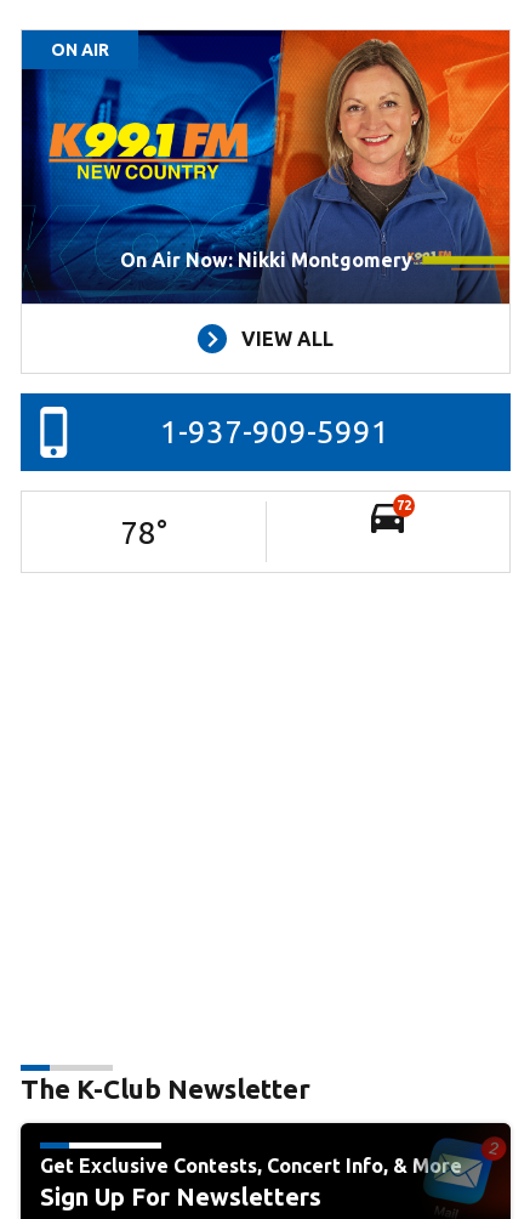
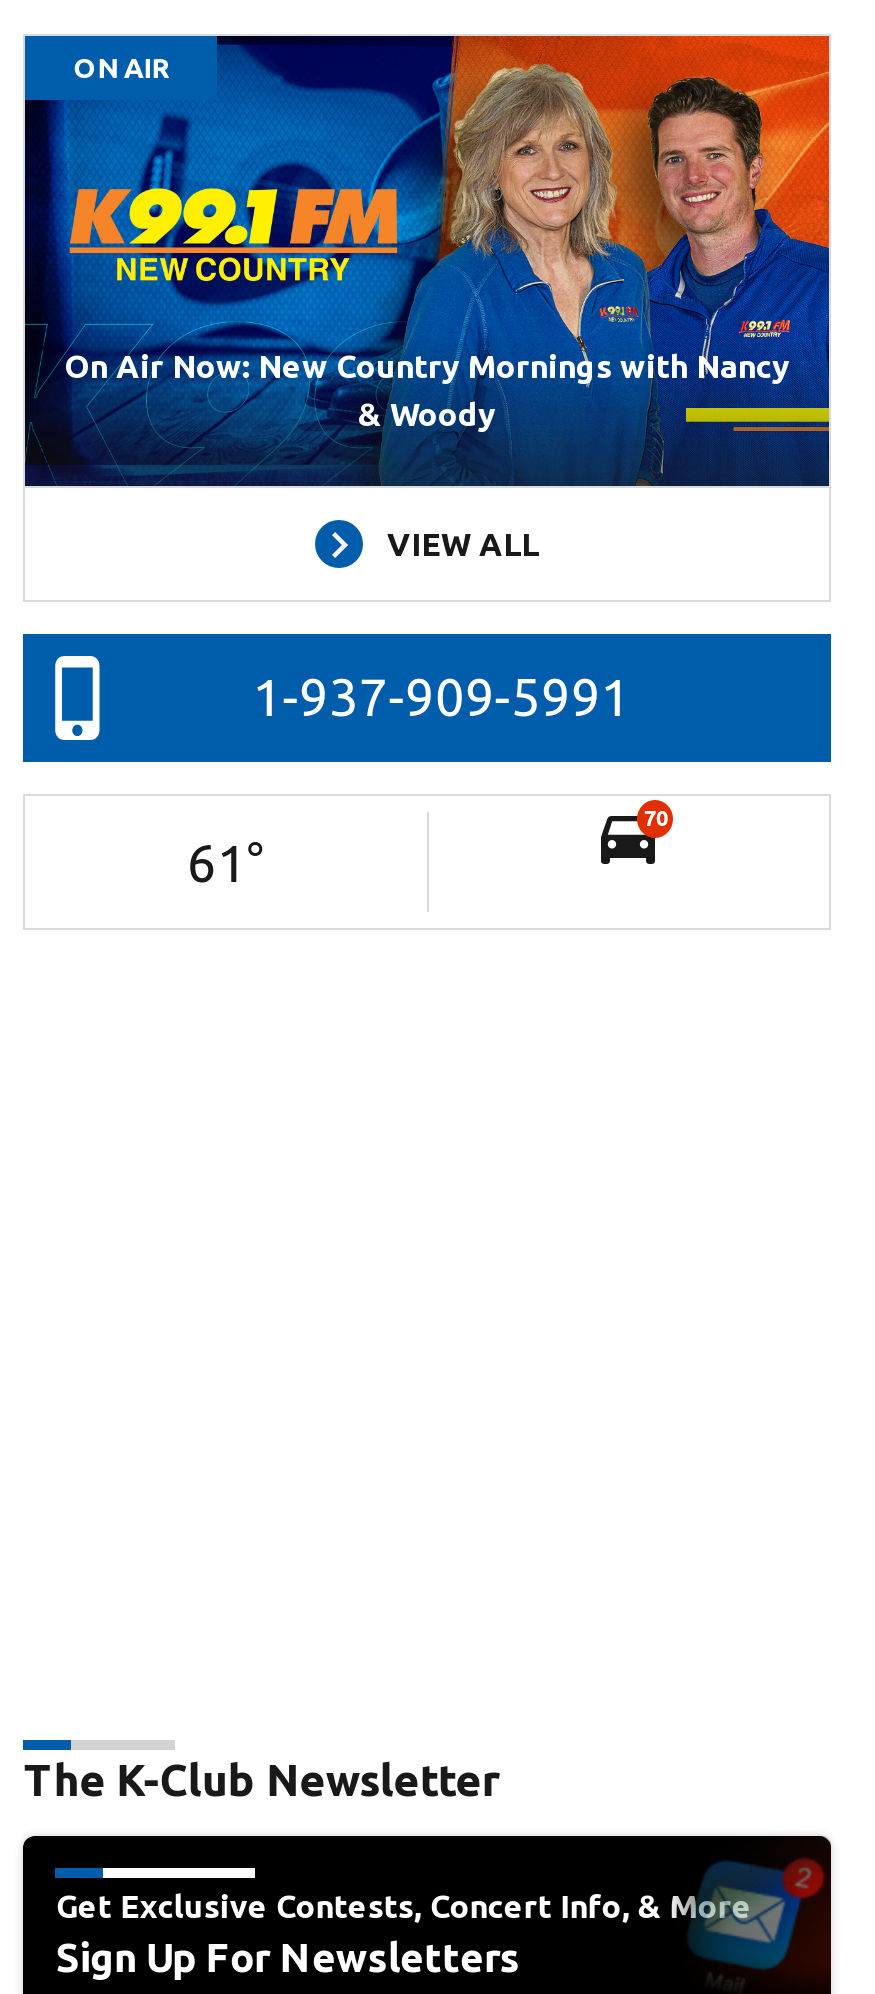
[119,38,511,304] [image] | On Air Now: Nikki Montgomery -> [64,52,831,486] [image] | On Air Now: New Country Mornings with Nancy | & Woody
[397,498,412,513] 72 -> [644,806,668,830] 70
[120,514,167,550] 78 ° -> [187,833,265,891] 61 °

